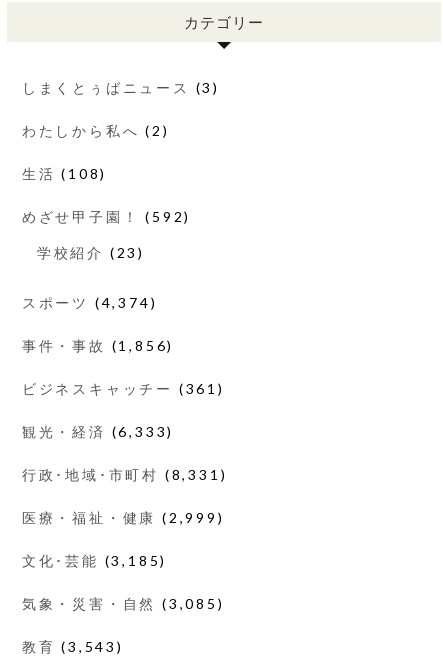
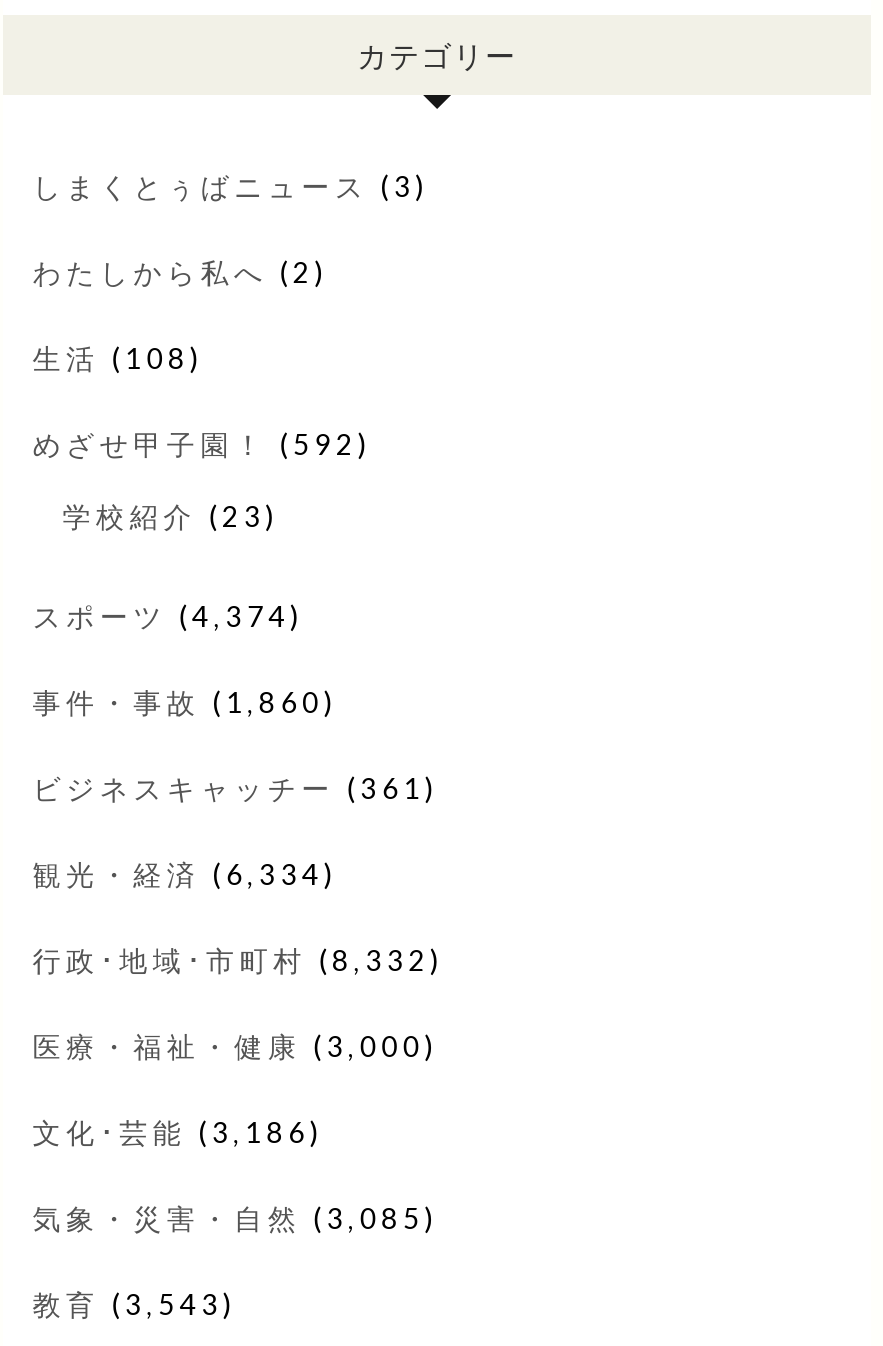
[22,337,174,354] 事件・事故(1,856) -> [32,685,337,719] 事件・事故(1,860)
[22,423,174,440] 観光・経済(6,333) -> [32,857,337,891] 観光・経済(6,334)
[22,466,227,483] 行政･地域･市町村(8,331) -> [32,943,444,977] 行政･地域･市町村(8,332)
[22,509,224,526] 医療・福祉・健康(2,999) -> [32,1029,438,1063] 医療・福祉・健康(3,000)
[22,552,167,569] 文化･芸能(3,185) -> [32,1115,323,1149] 文化･芸能(3,186)

